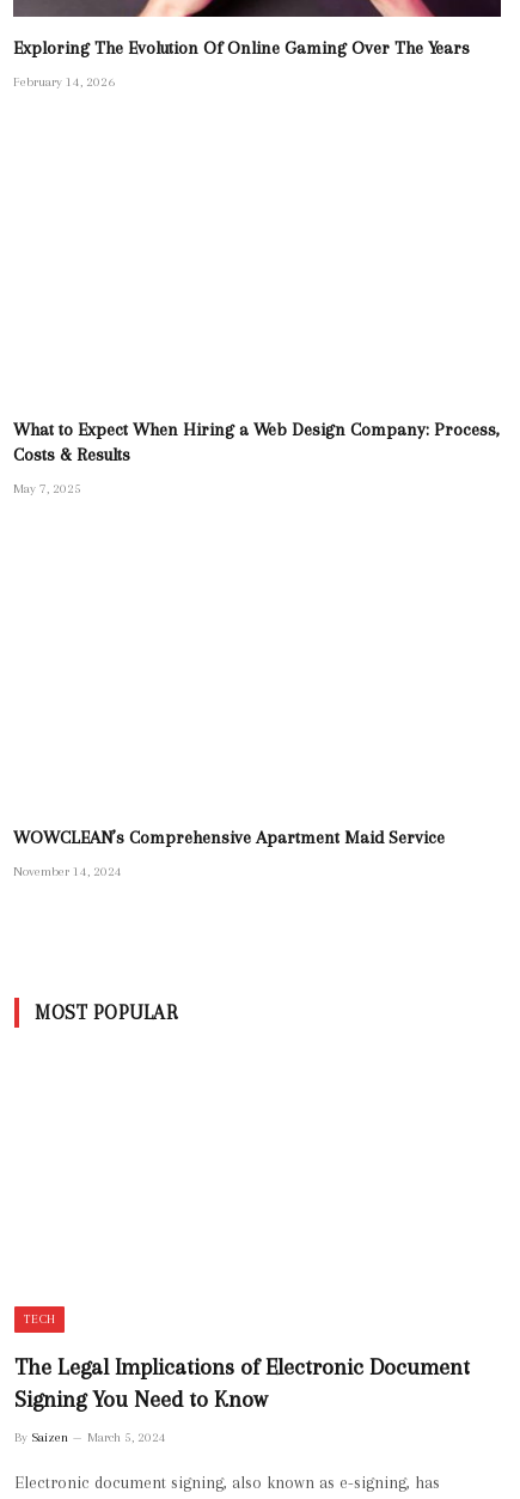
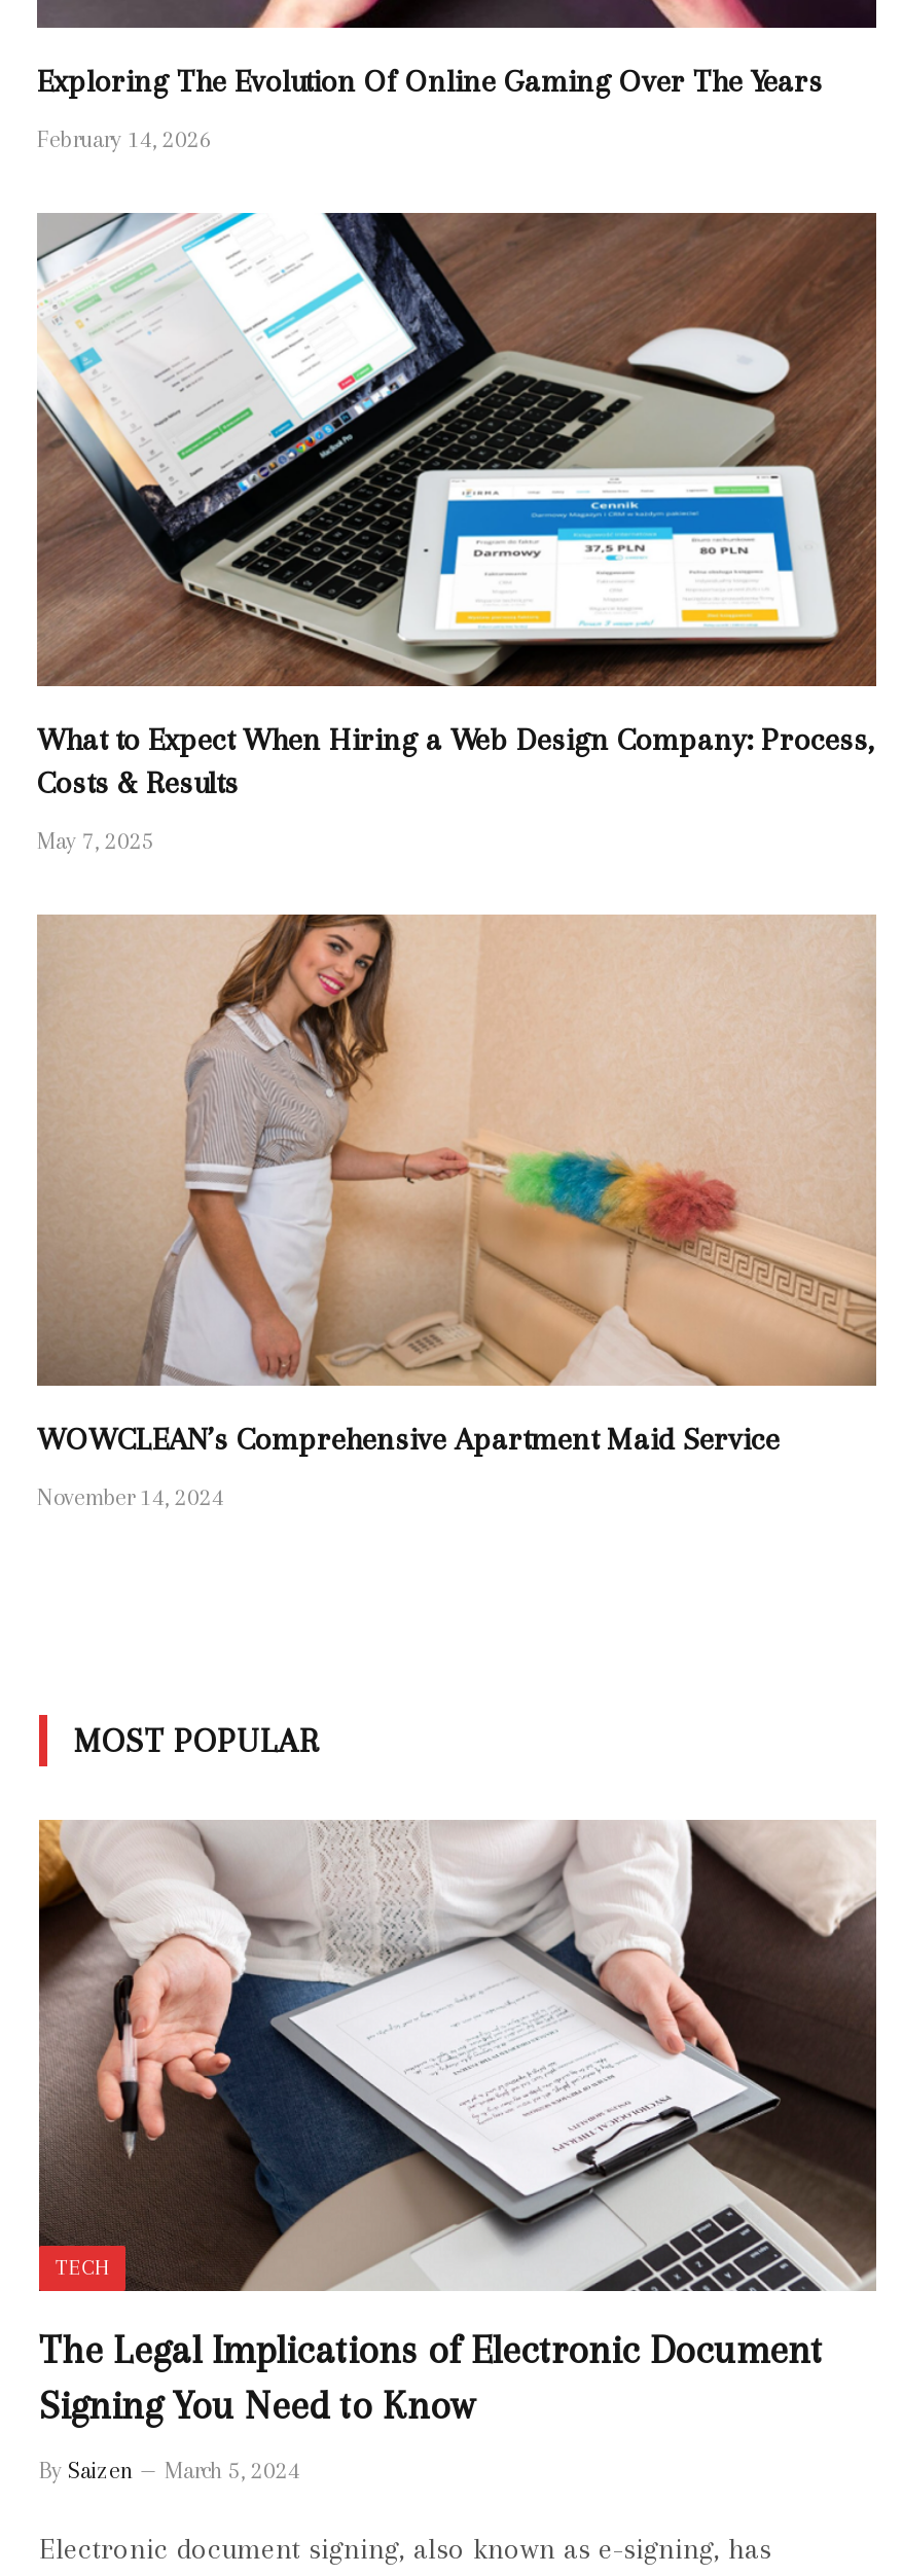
none -> [35,210,878,689] [image]
none -> [35,911,878,1389] [image]
none -> [37,1817,878,2294] [image]

